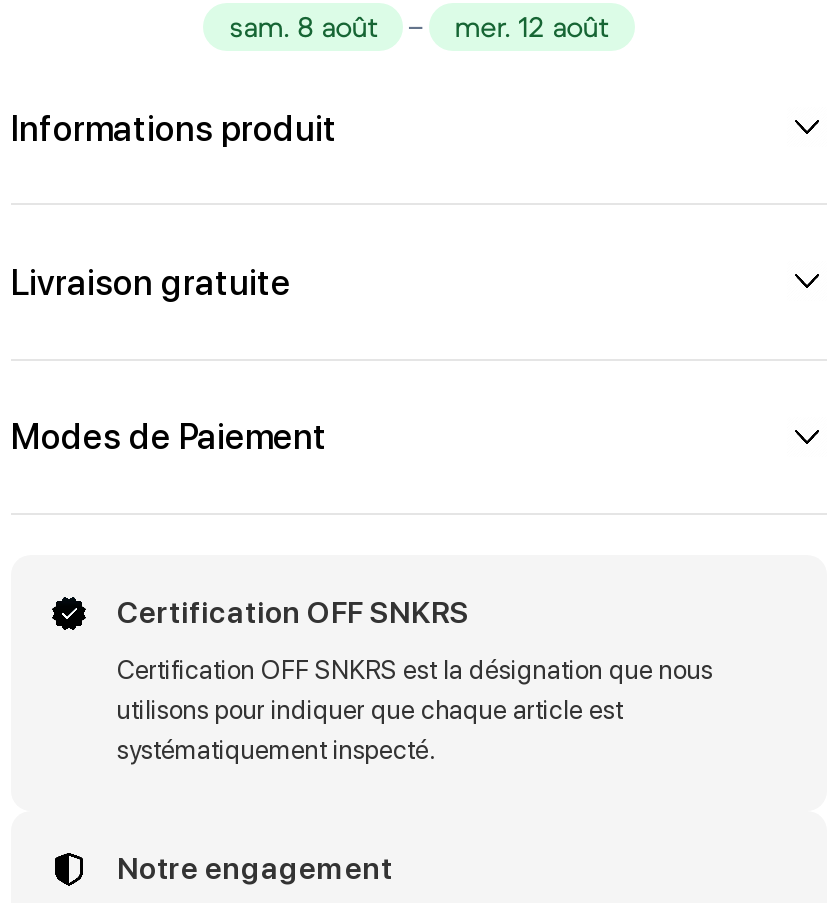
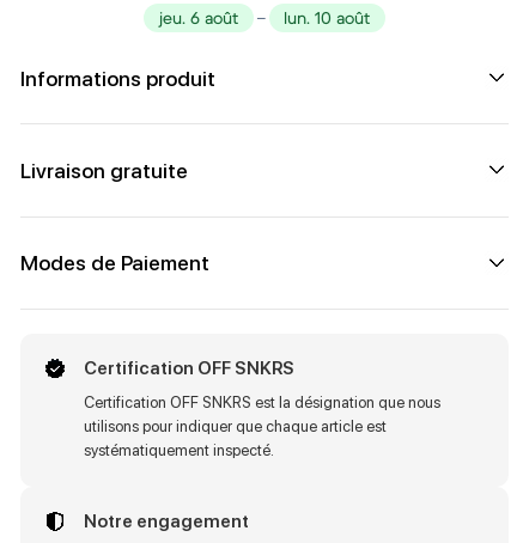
[229,9,377,45] sam. 8 août -> [159,7,238,29] jeu. 6 août
[455,9,609,45] mer. 12 août -> [284,7,370,29] lun. 10 août

